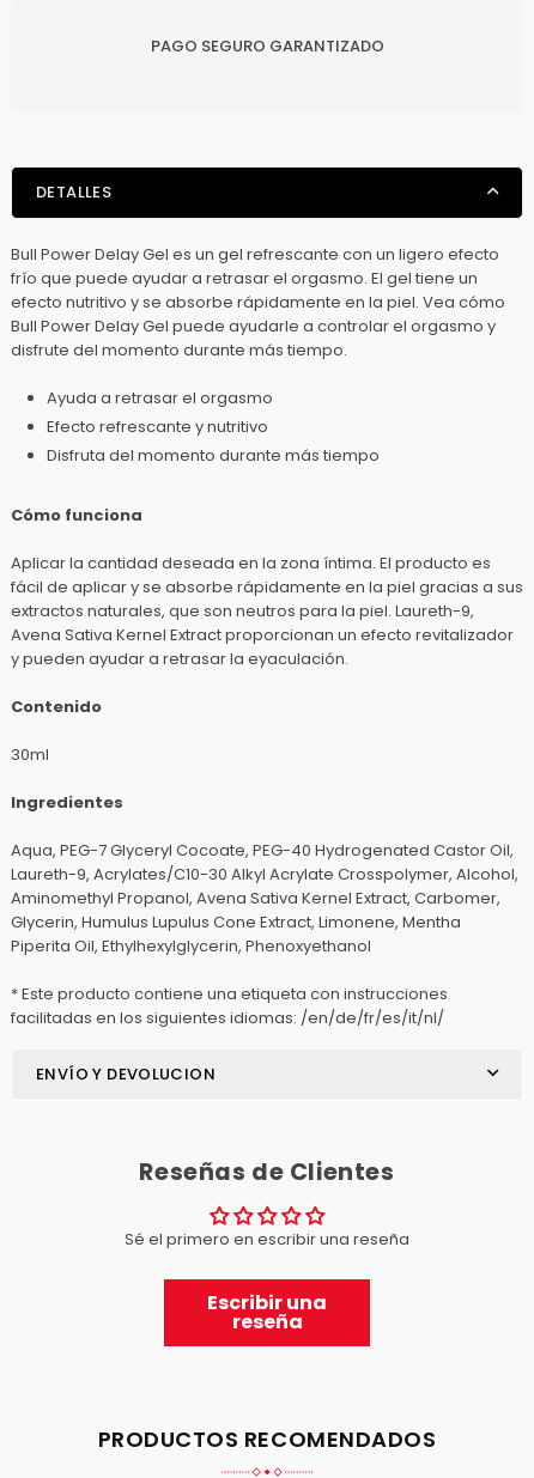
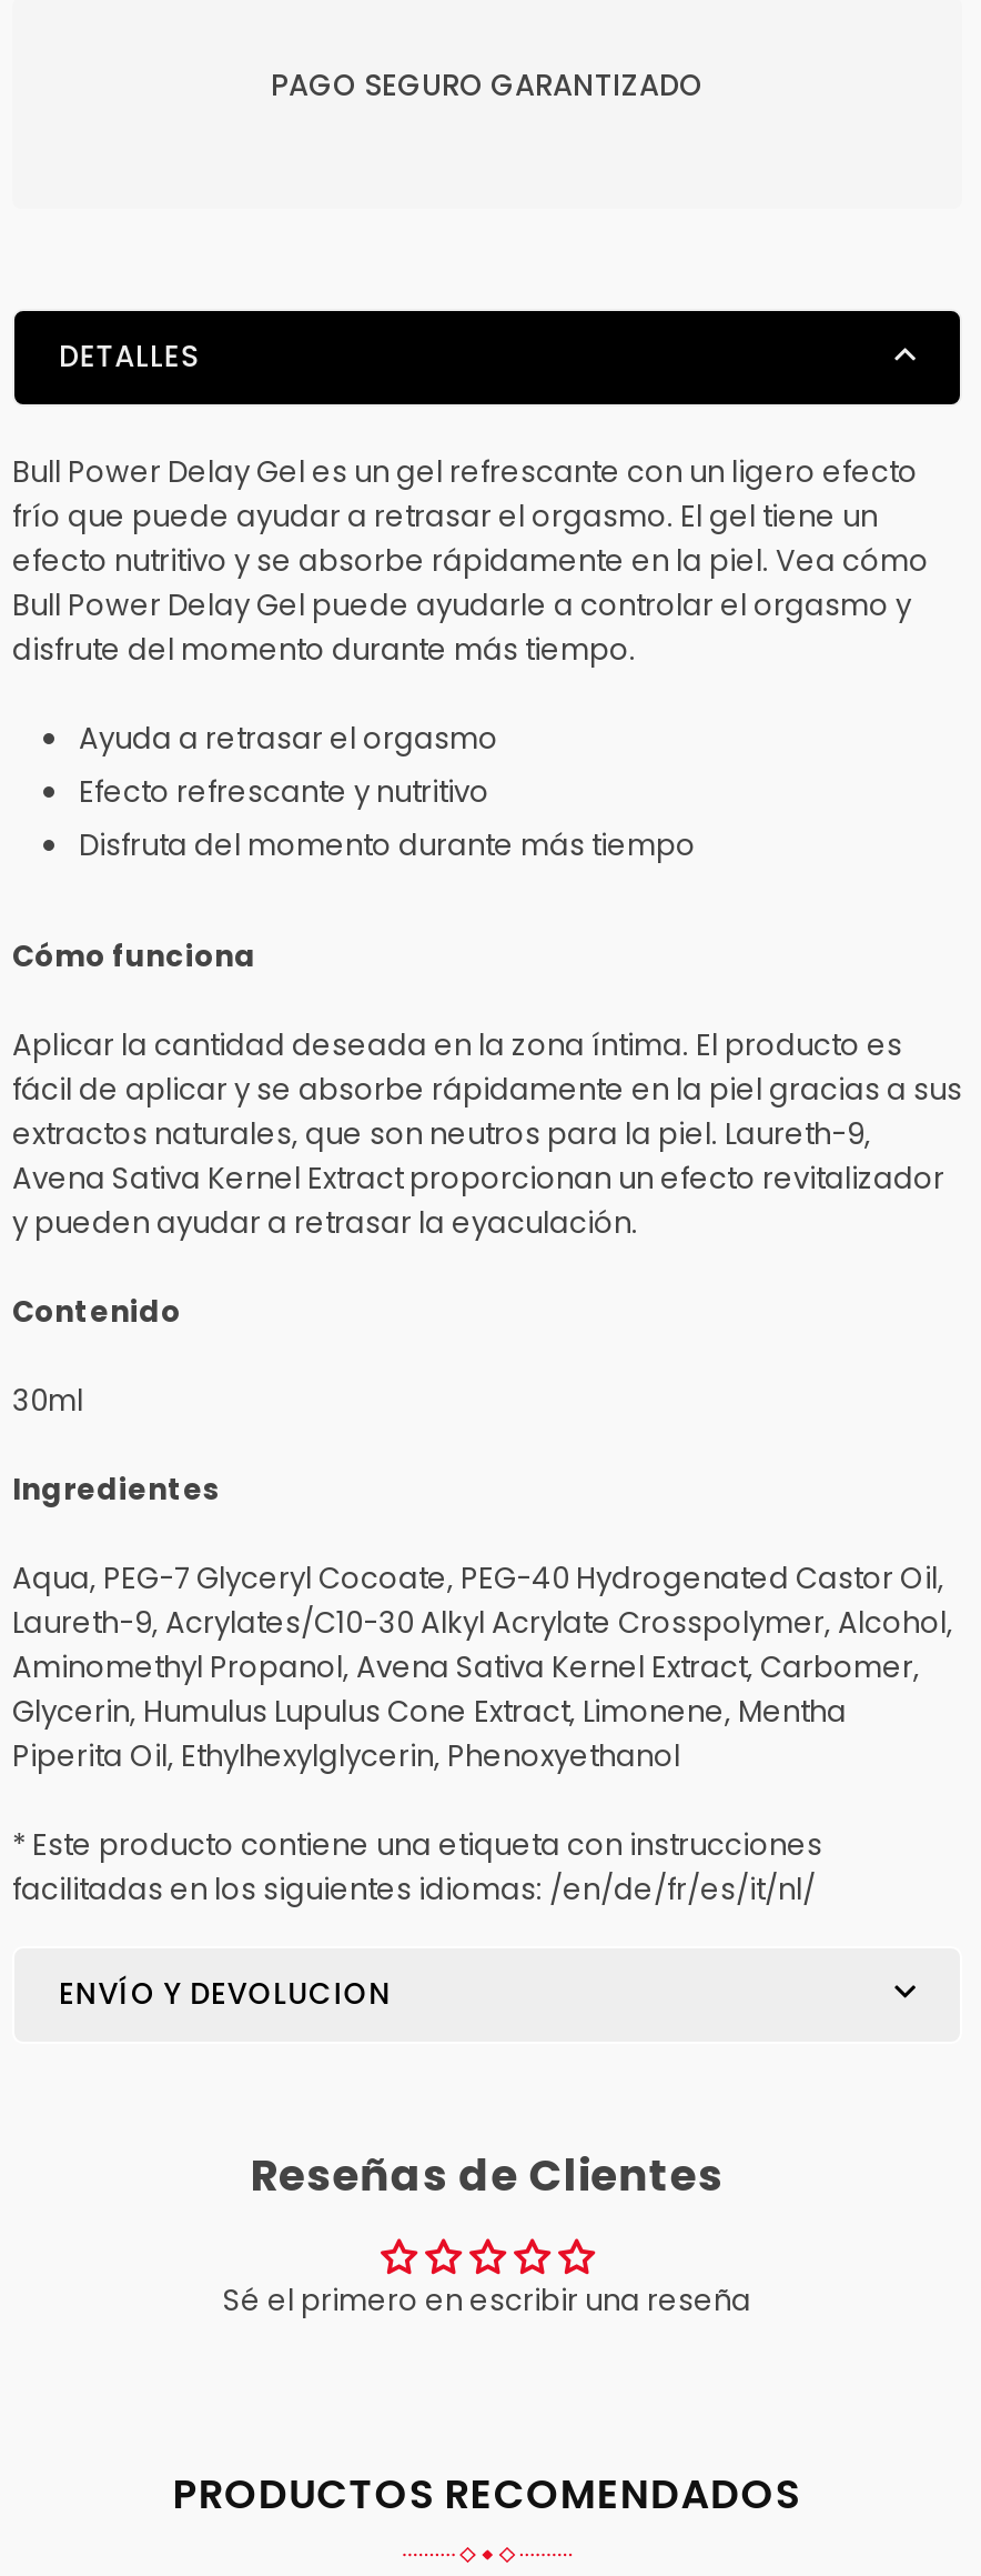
[207,1289,327,1336] Escribir una | reseña -> none

